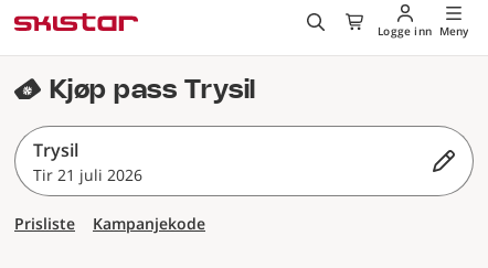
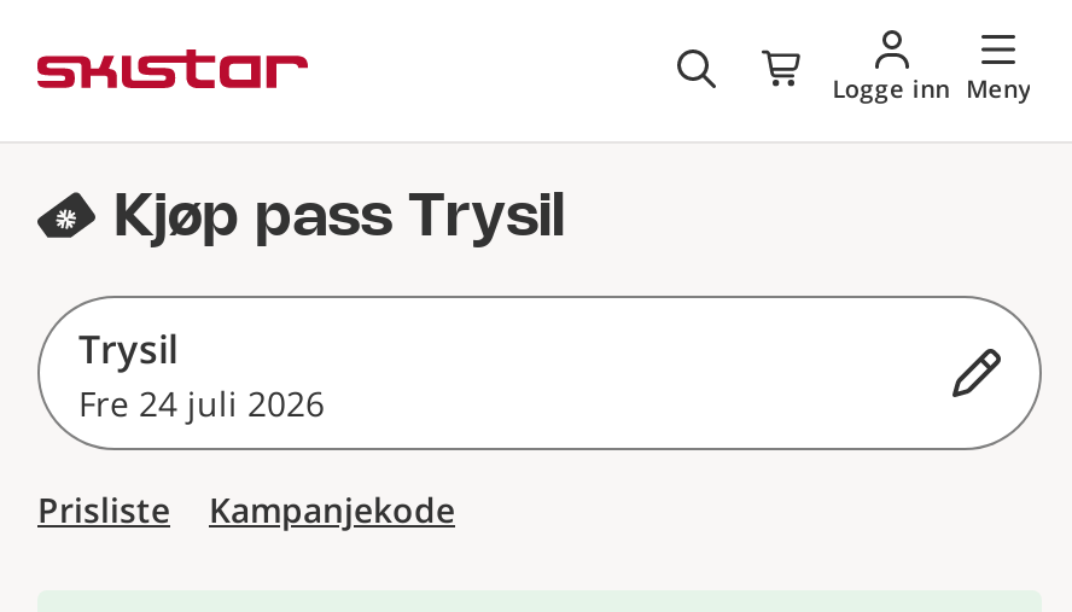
[33,164,142,185] Tir 21 juli 2026 -> [78,380,325,426] Fre 24 juli 2026

